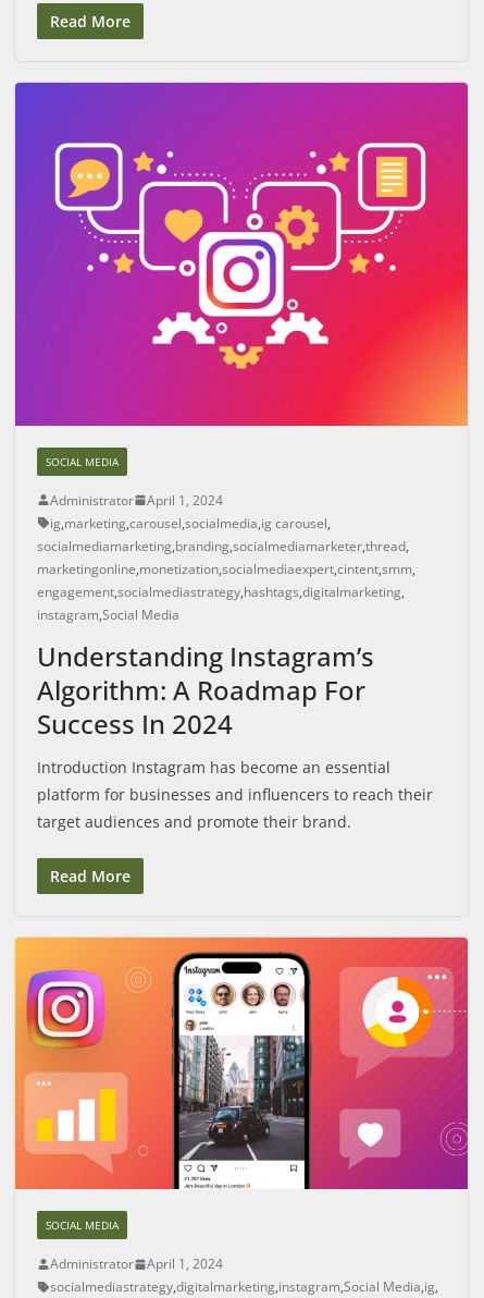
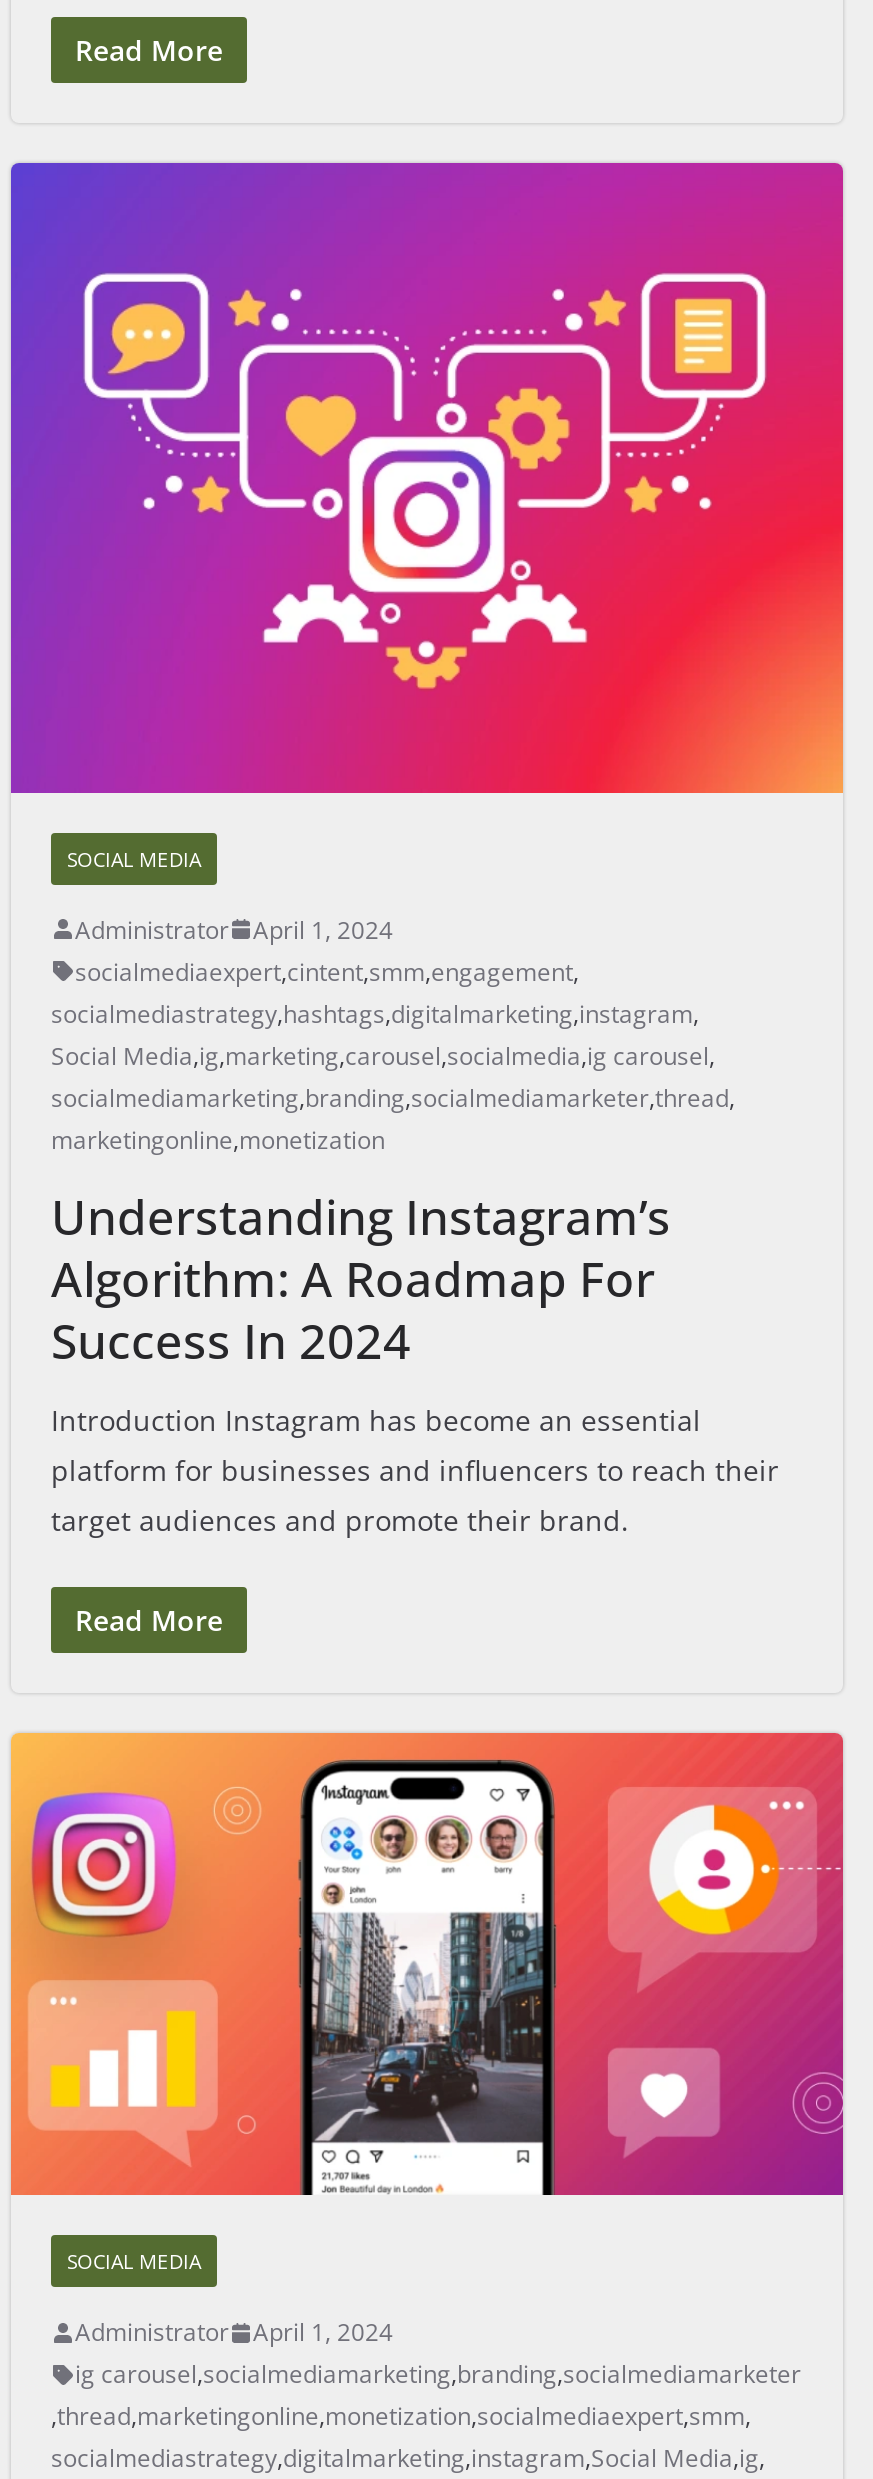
[50,514,331,532] ig,marketing,carousel,socialmedia,ig carousel, -> [51,954,715,1072] socialmediaexpert,cintent,smm,engagement, | socialmediastrategy,hashtags,digitalmarketing,instagram, | Social Media,ig,marketing,carousel,socialmedia,ig carousel,
[37,559,415,624] marketingonline,monetization,socialmediaexpert,cintent,smm, | engagement,socialmediastrategy,hashtags,digitalmarketing, | instagram,Social Media -> [51,1122,385,1156] marketingonline,monetization
none -> [51,2357,801,2433] ig carousel,socialmediamarketing,branding,socialmediamarketer | ,thread,marketingonline,monetization,socialmediaexpert,smm,

